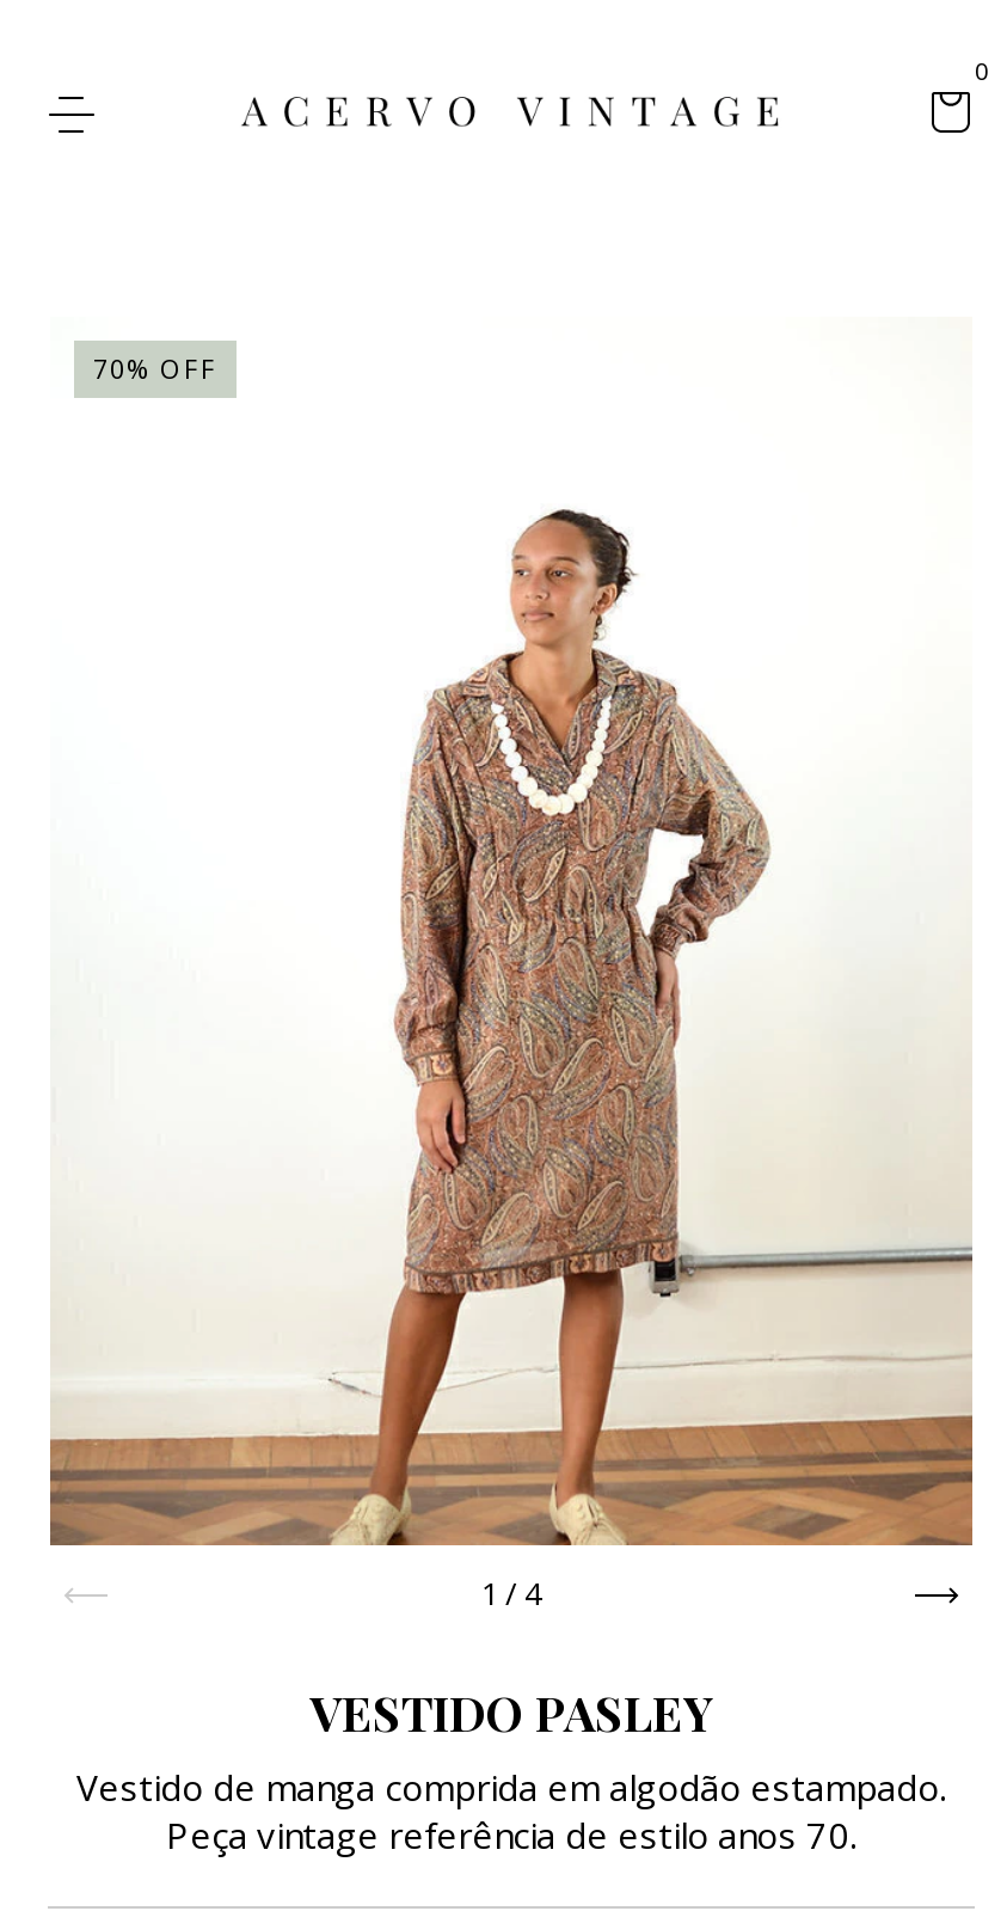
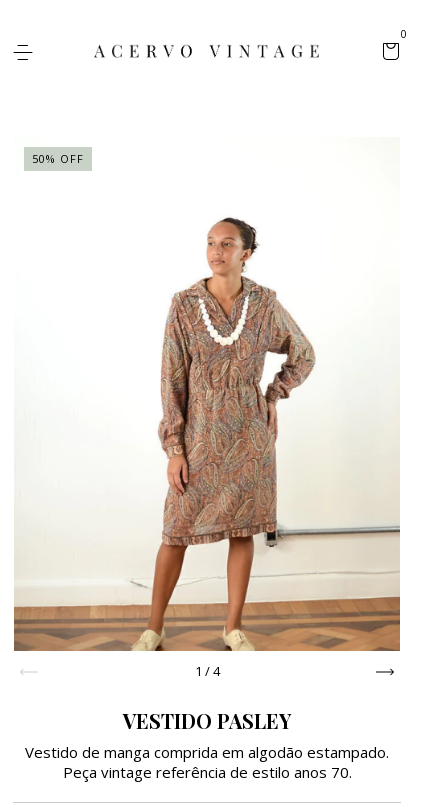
[93,350,217,386] 70% OFF -> [32,151,84,166] 50% OFF

